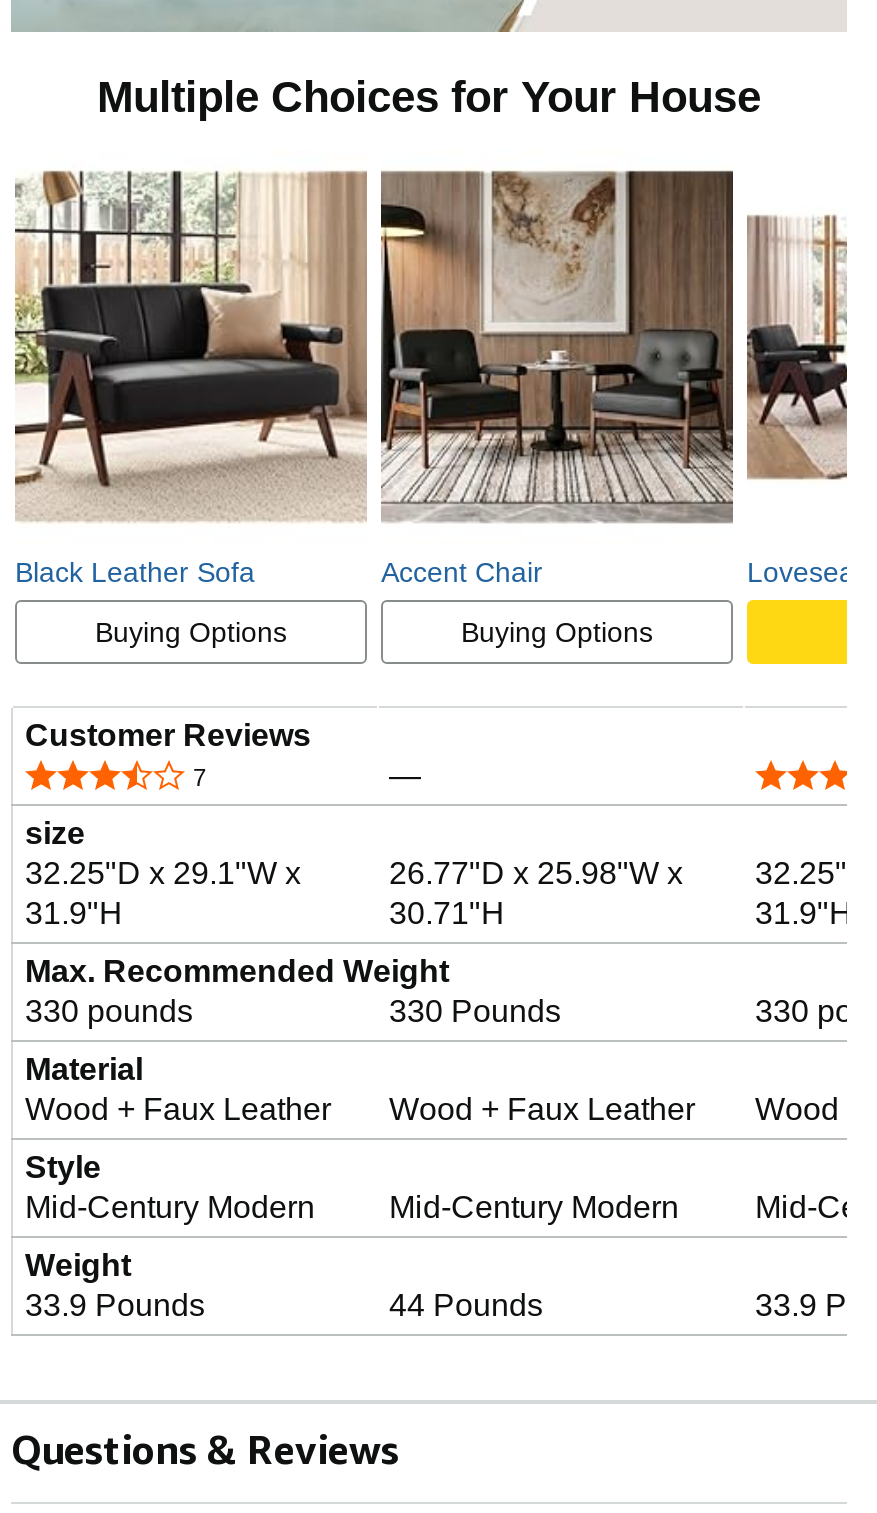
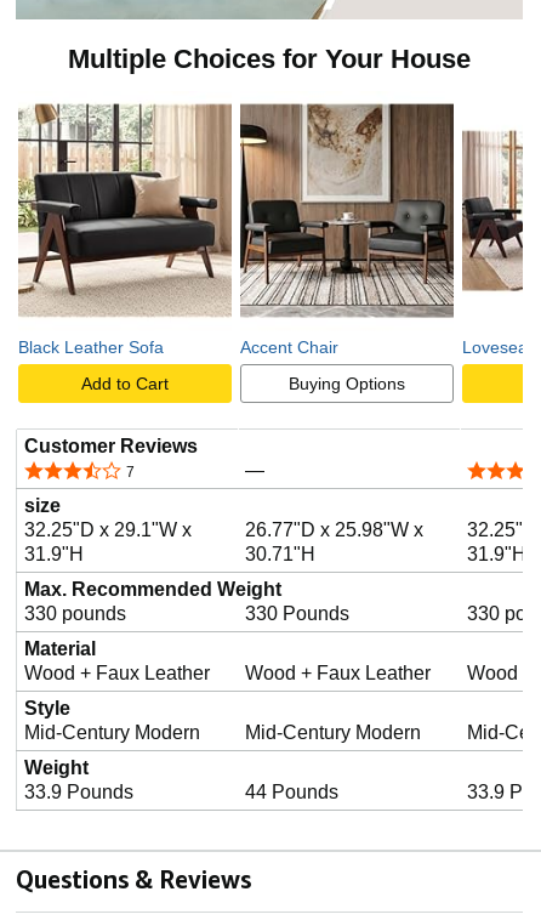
[95,615,287,647] Buying Options -> [81,373,169,393] Add to Cart

